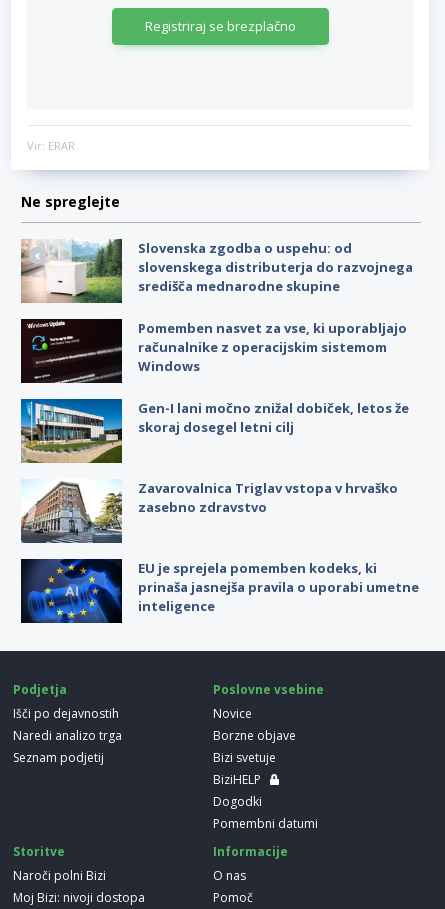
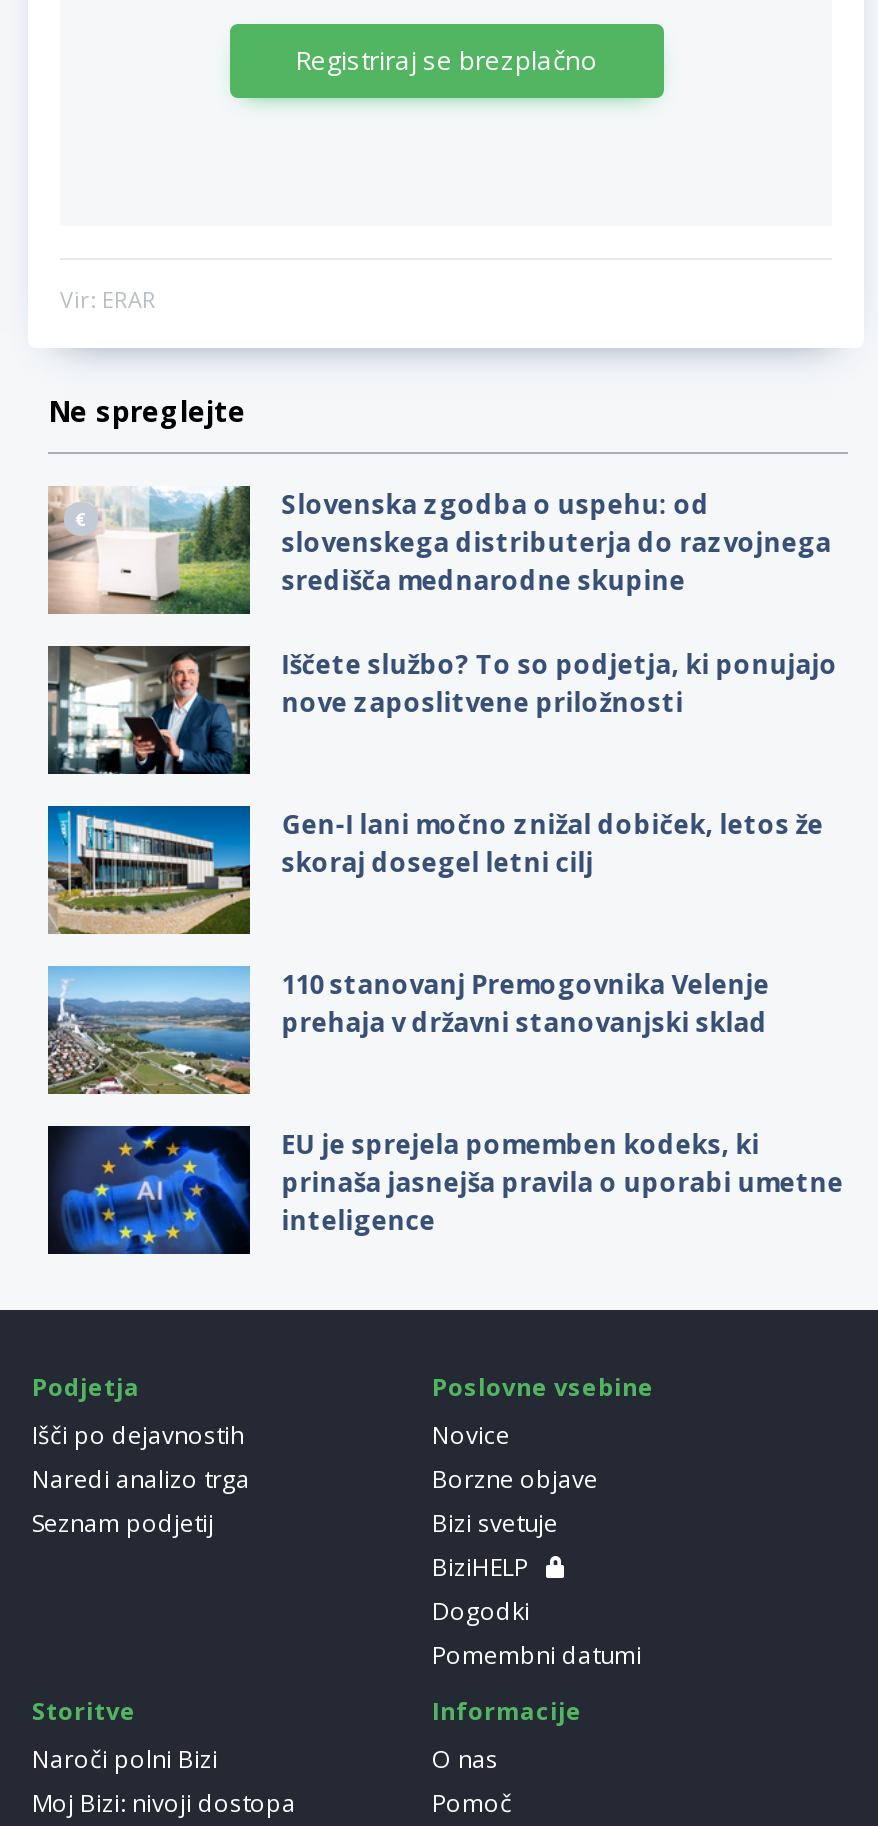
[20,318,407,383] [image] | Pomemben nasvet za vse, ki uporabljajo | računalnike z operacijskim sistemom | Windows -> [46,644,838,776] [image] | Iščete službo? To so podjetja, ki ponujajo | nove zaposlitvene priložnosti
[21,478,398,543] [image] | Zavarovalnica Triglav vstopa v hrvaško | zasebno zdravstvo -> [46,964,770,1096] [image] | 110 stanovanj Premogovnika Velenje | prehaja v državni stanovanjski sklad

